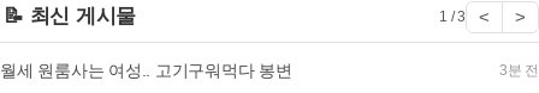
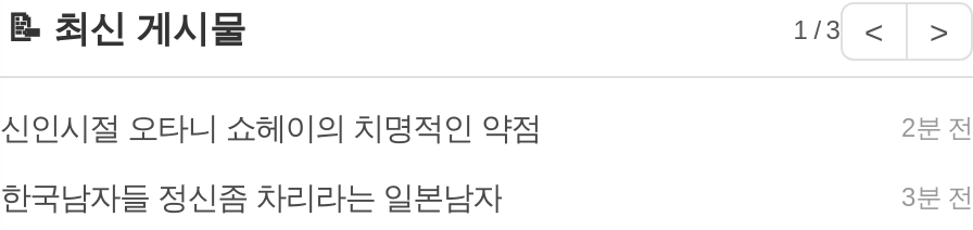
[0,61,292,80] 월세 원룸사는 여성.. 고기구워먹다 봉변 -> [0,111,973,215] 신인시절 오타니 쇼헤이의 치명적인 약점 | 2분 전 | 한국남자들 정신좀 차리라는 일본남자

